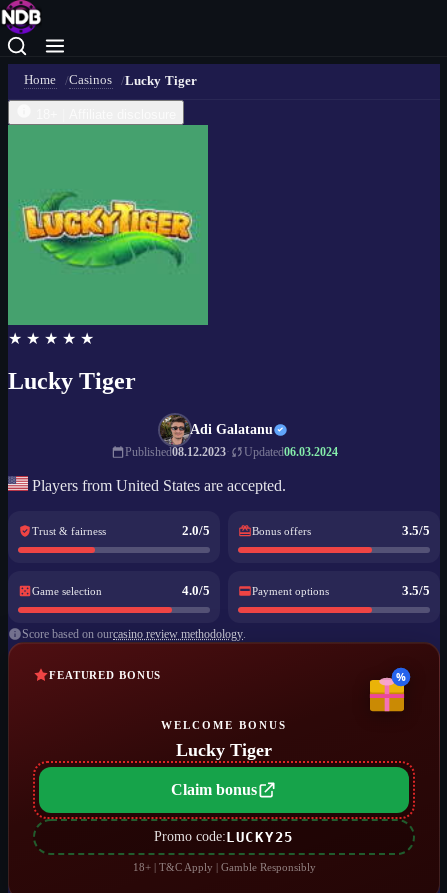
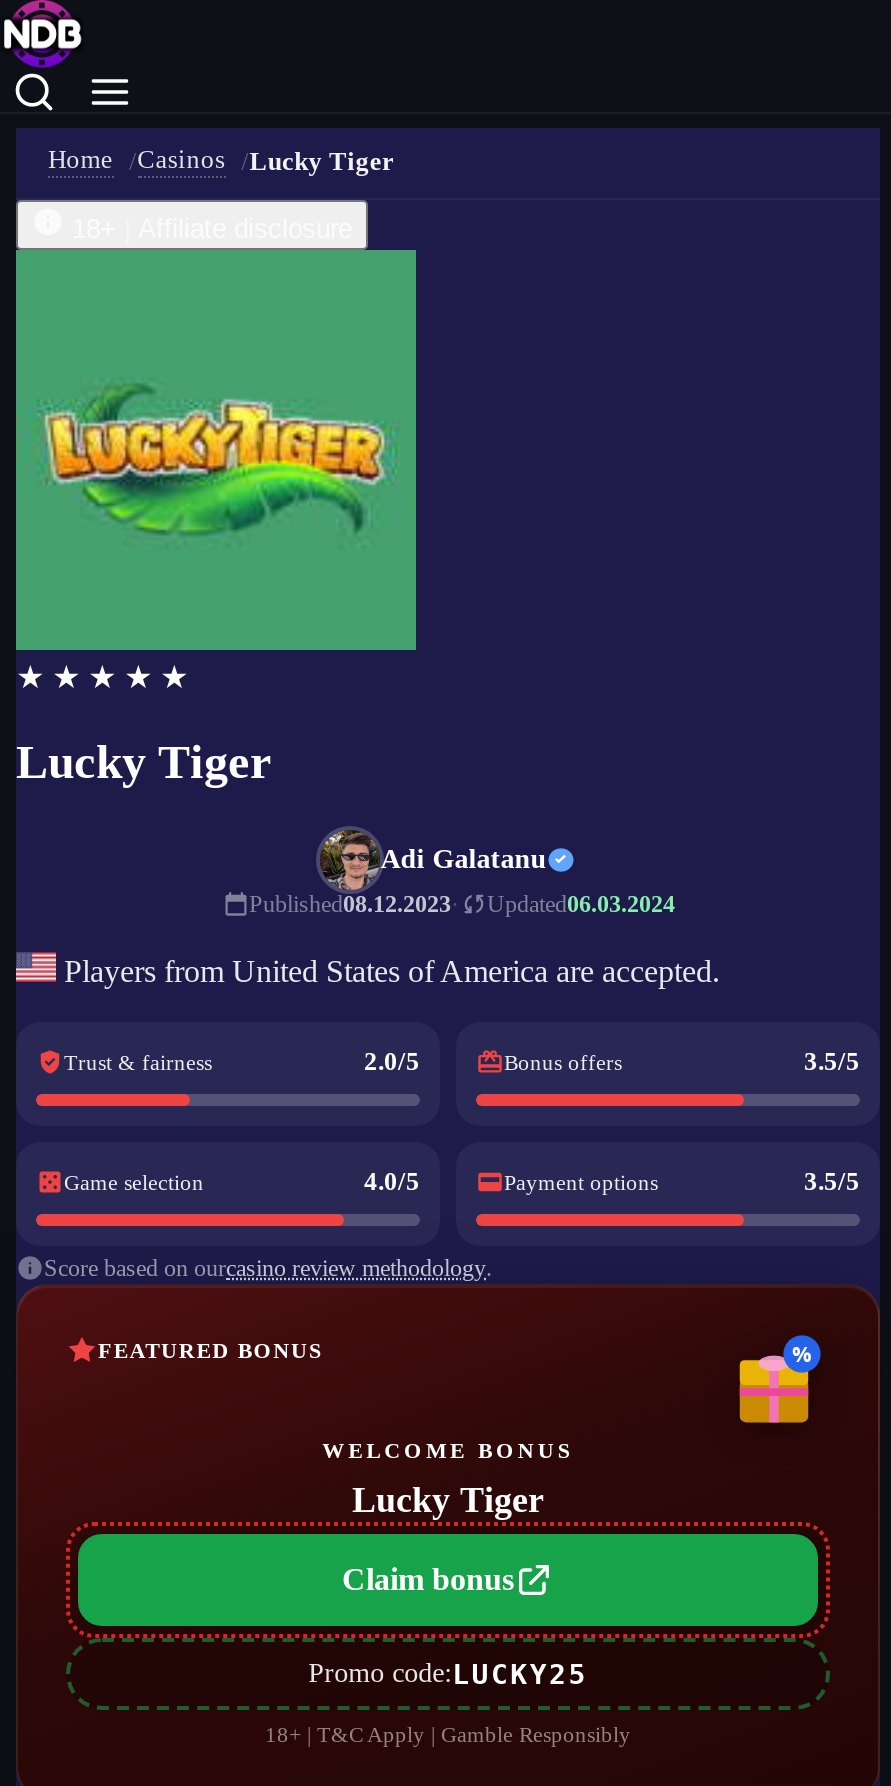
[32,477,286,494] Players from United States are accepted. -> [64,954,720,988] Players from United States of America are accepted.

